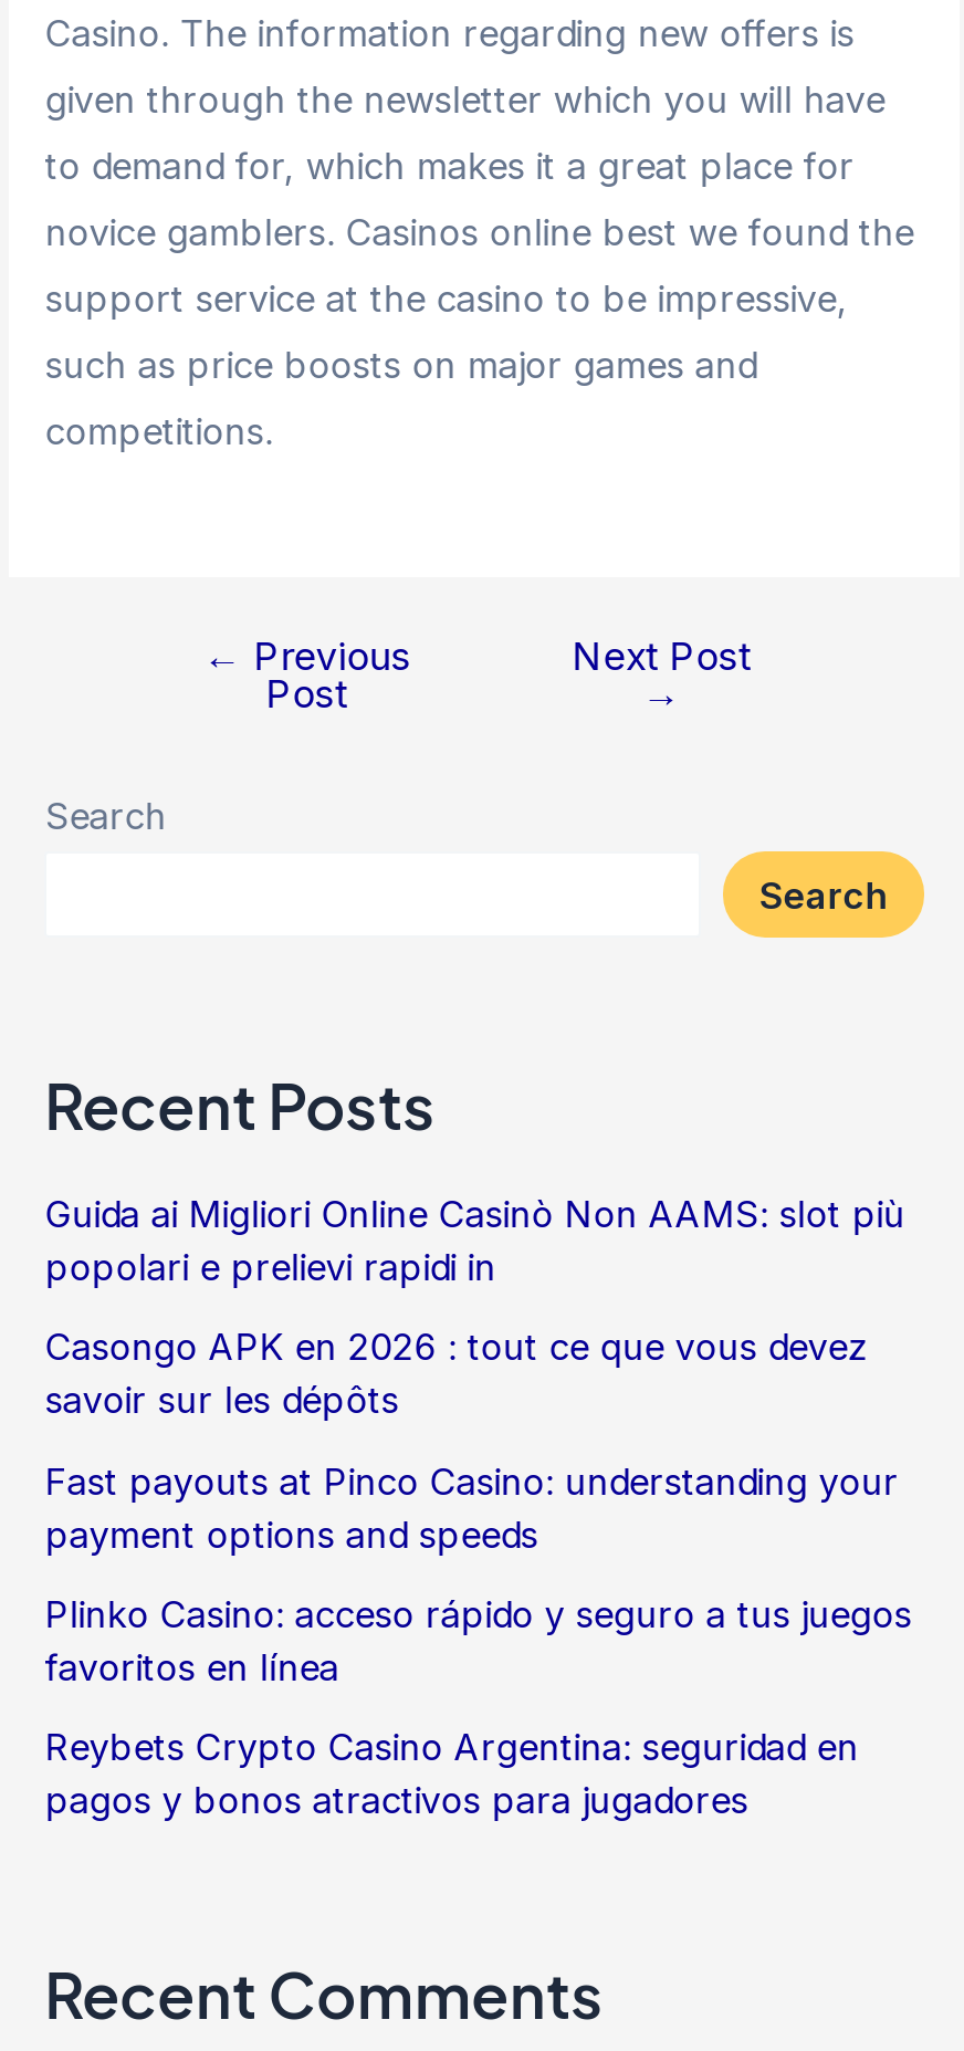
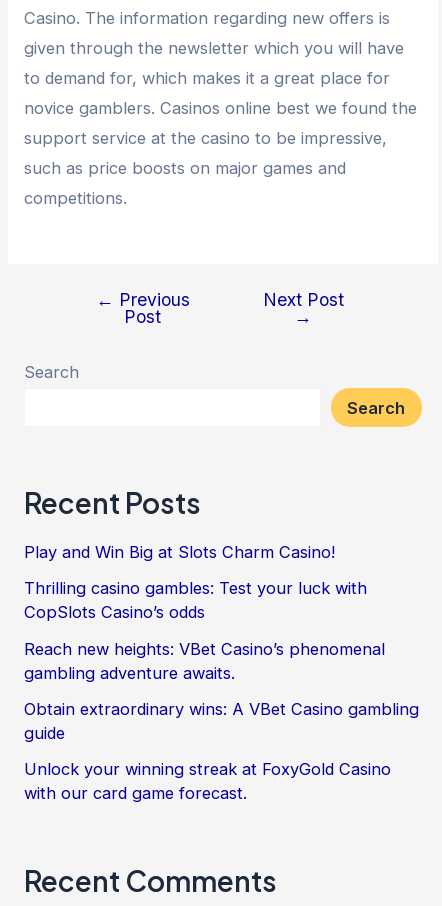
[45,1192,905,1289] Guida ai Migliori Online Casinò Non AAMS: slot più | popolari e prelievi rapidi in -> [24,542,335,562] Play and Win Big at Slots Charm Casino!
[45,1325,867,1423] Casongo APK en 2026 : tout ce que vous devez | savoir sur les dépôts -> [24,578,367,622] Thrilling casino gambles: Test your luck with | CopSlots Casino’s odds
[45,1459,898,1556] Fast payouts at Pinco Casino: understanding your | payment options and speeds -> [24,639,385,683] Reach new heights: VBet Casino’s phenomenal | gambling adventure awaits.
[45,1592,912,1689] Plinko Casino: acceso rápido y seguro a tus juegos | favoritos en línea -> [24,699,419,743] Obtain extraordinary wins: A VBet Casino gambling | guide
[45,1725,859,1823] Reybets Crypto Casino Argentina: seguridad en | pagos y bonos atractivos para jugadores -> [24,759,391,803] Unlock your winning streak at FoxyGold Casino | with our card game forecast.

